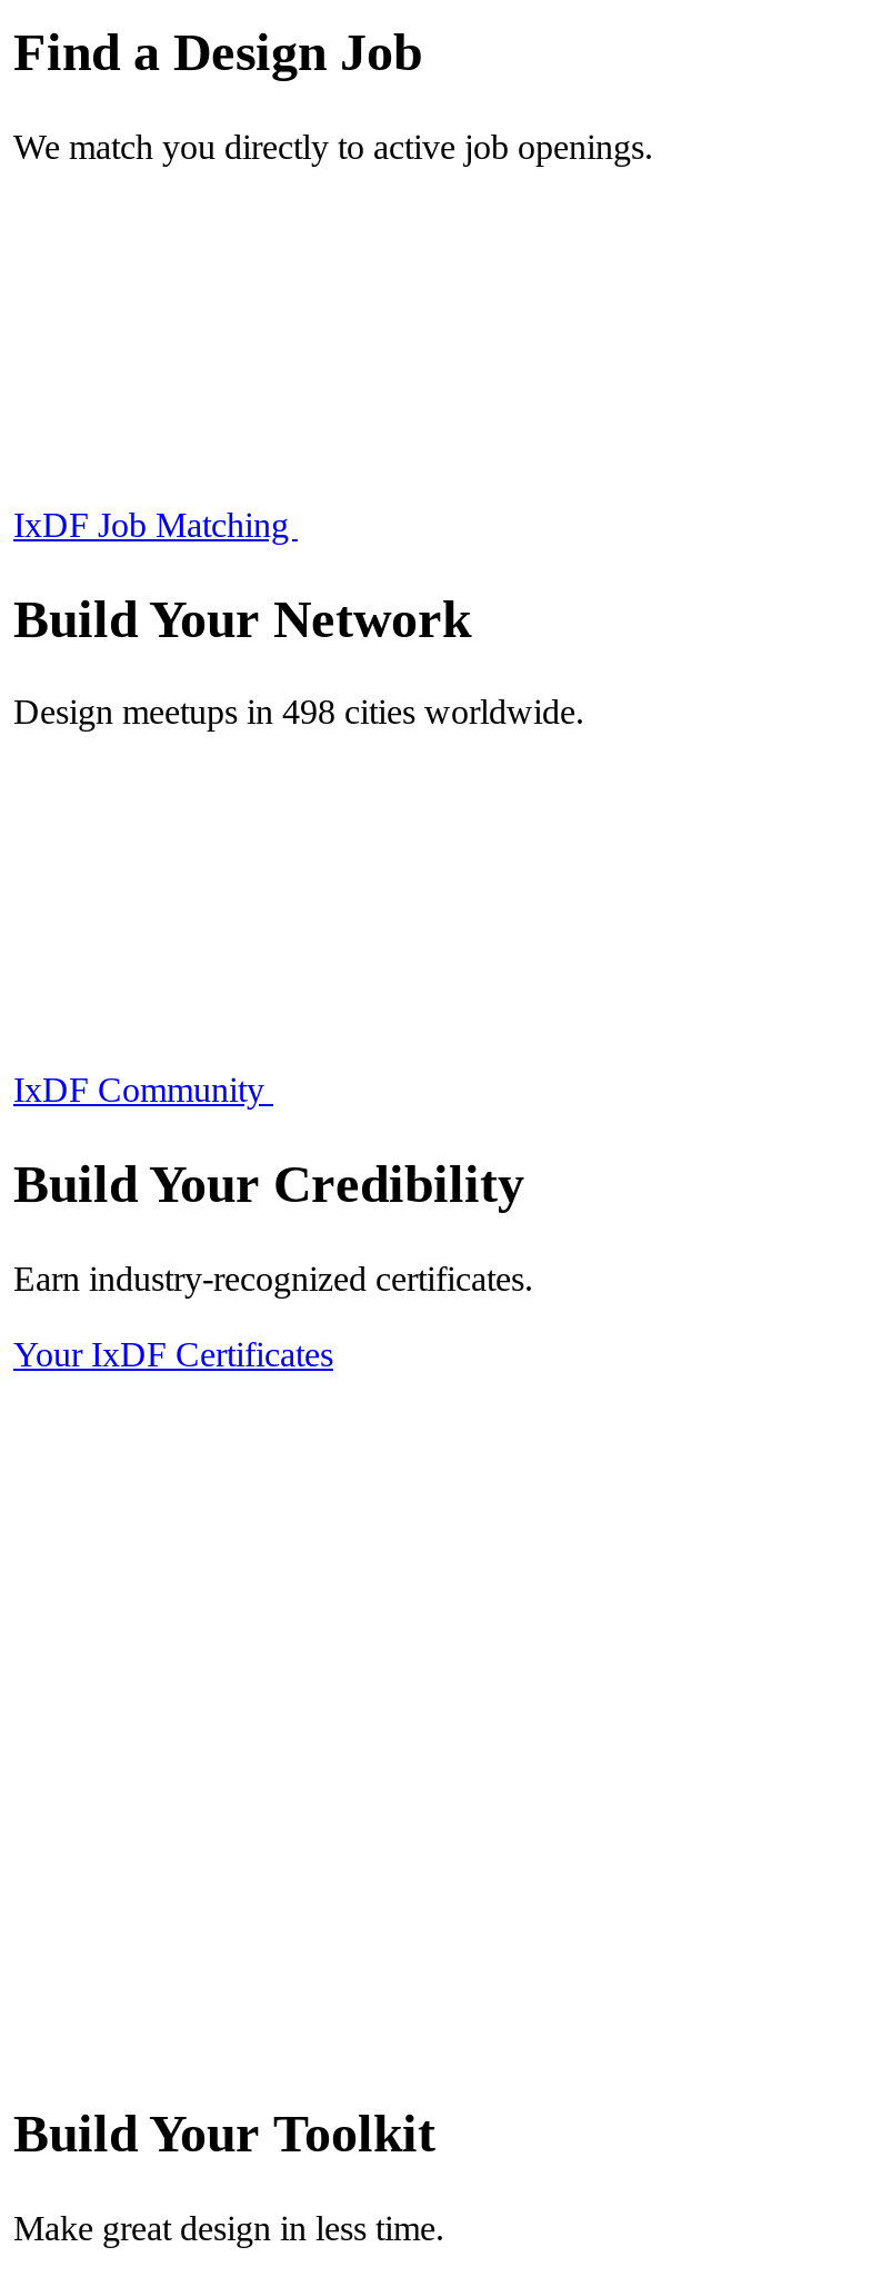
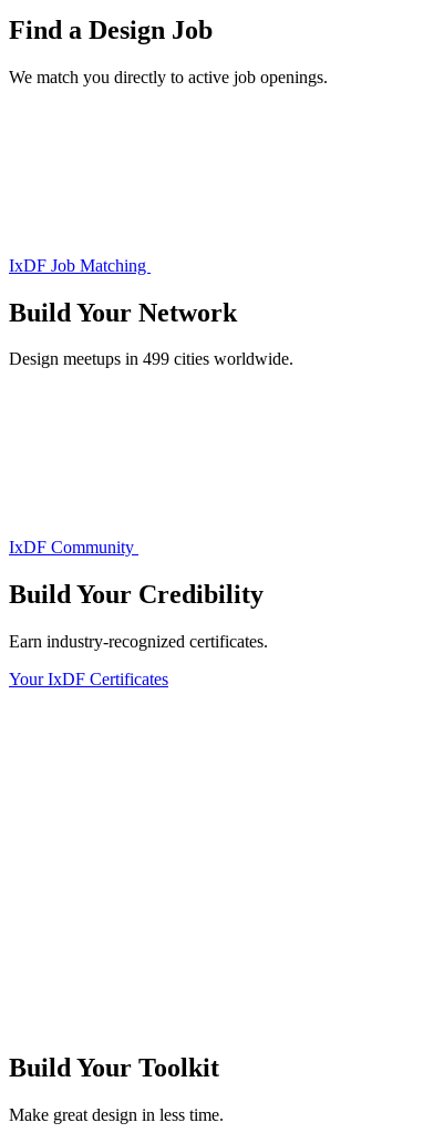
[13,694,584,731] Design meetups in 498 cities worldwide. -> [9,350,293,369] Design meetups in 499 cities worldwide.

